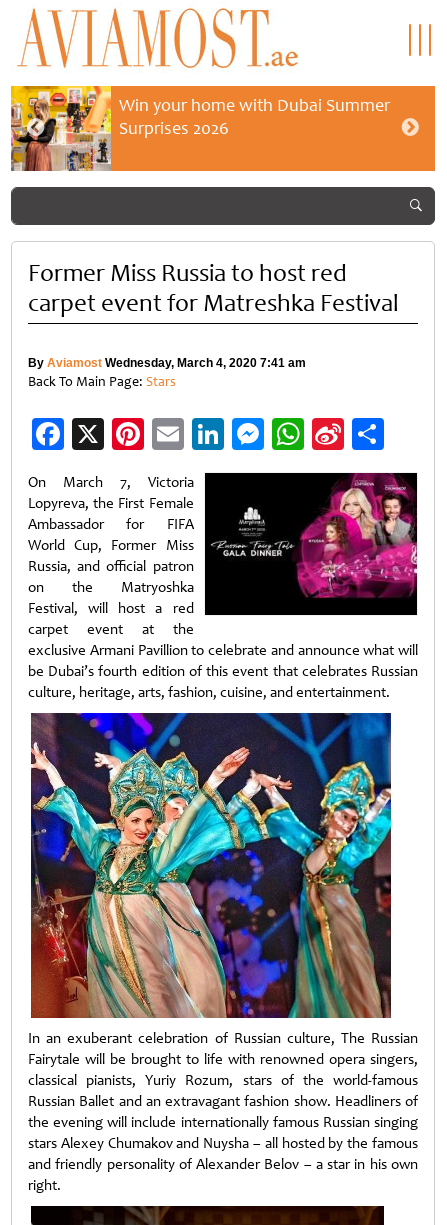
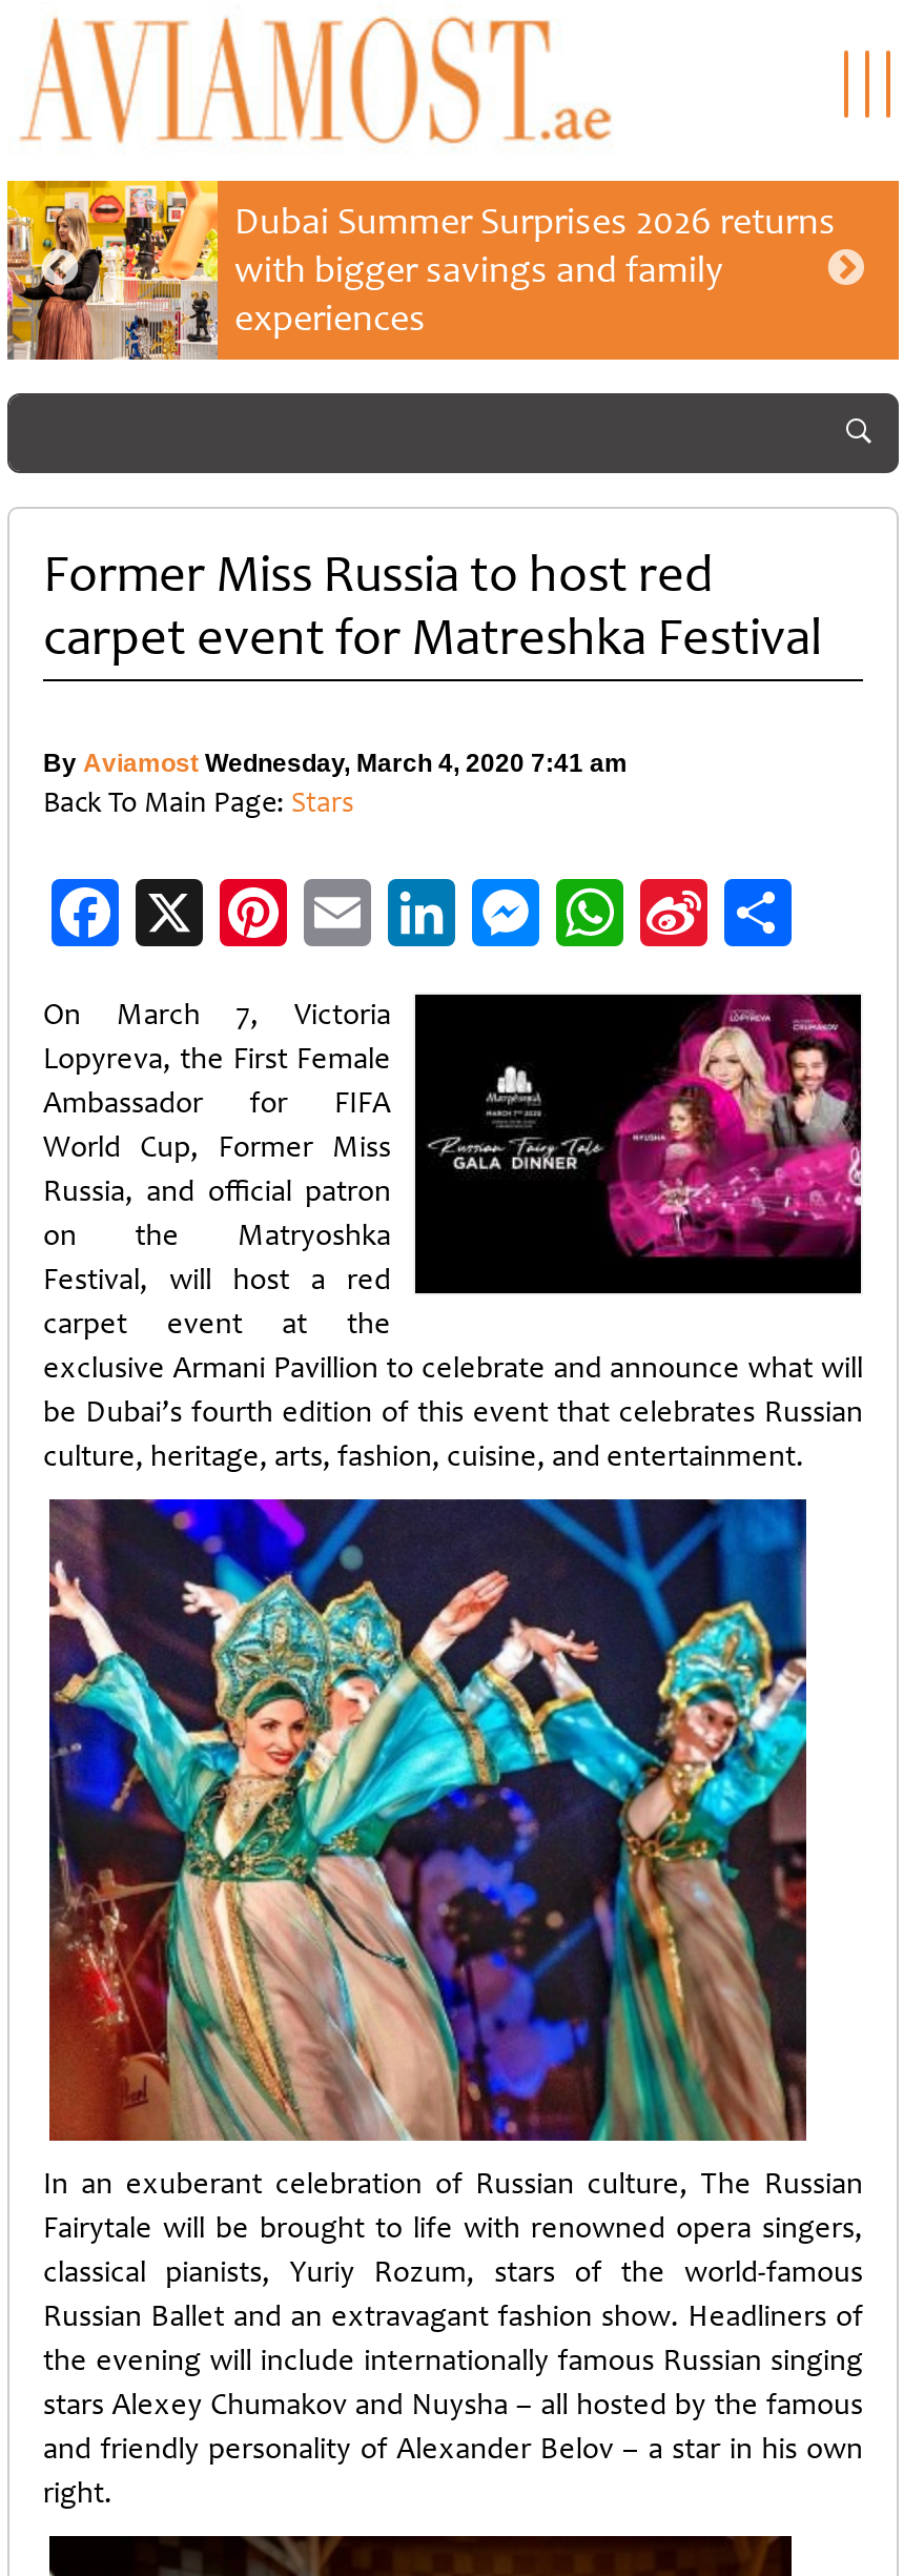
[119,94,390,139] Win your home with Dubai Summer | Surprises 2026 -> [234,198,836,341] Dubai Summer Surprises 2026 returns | with bigger savings and family | experiences

